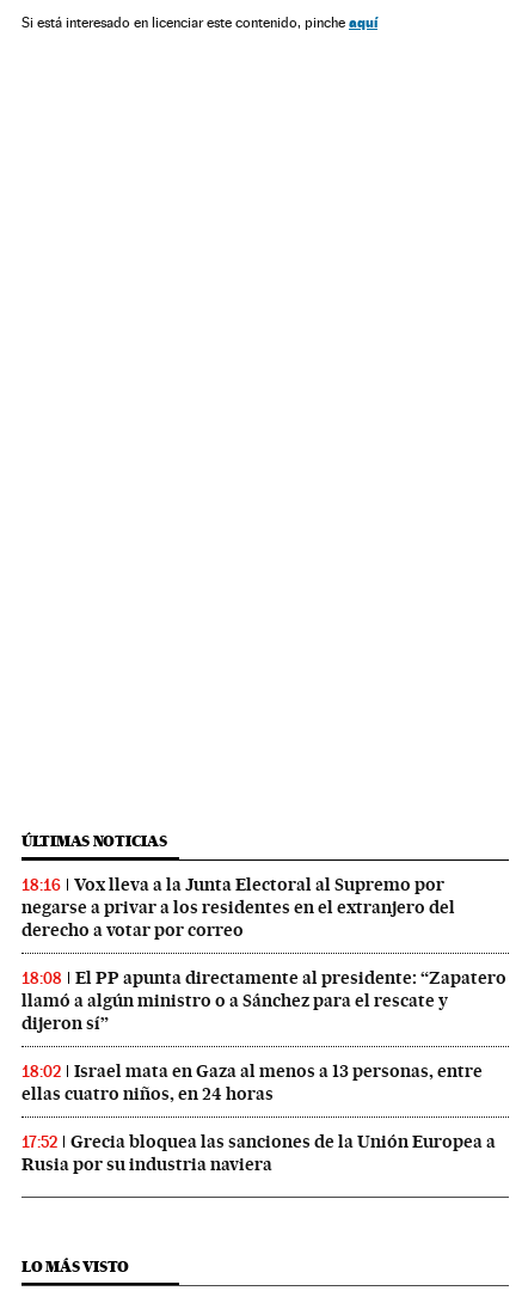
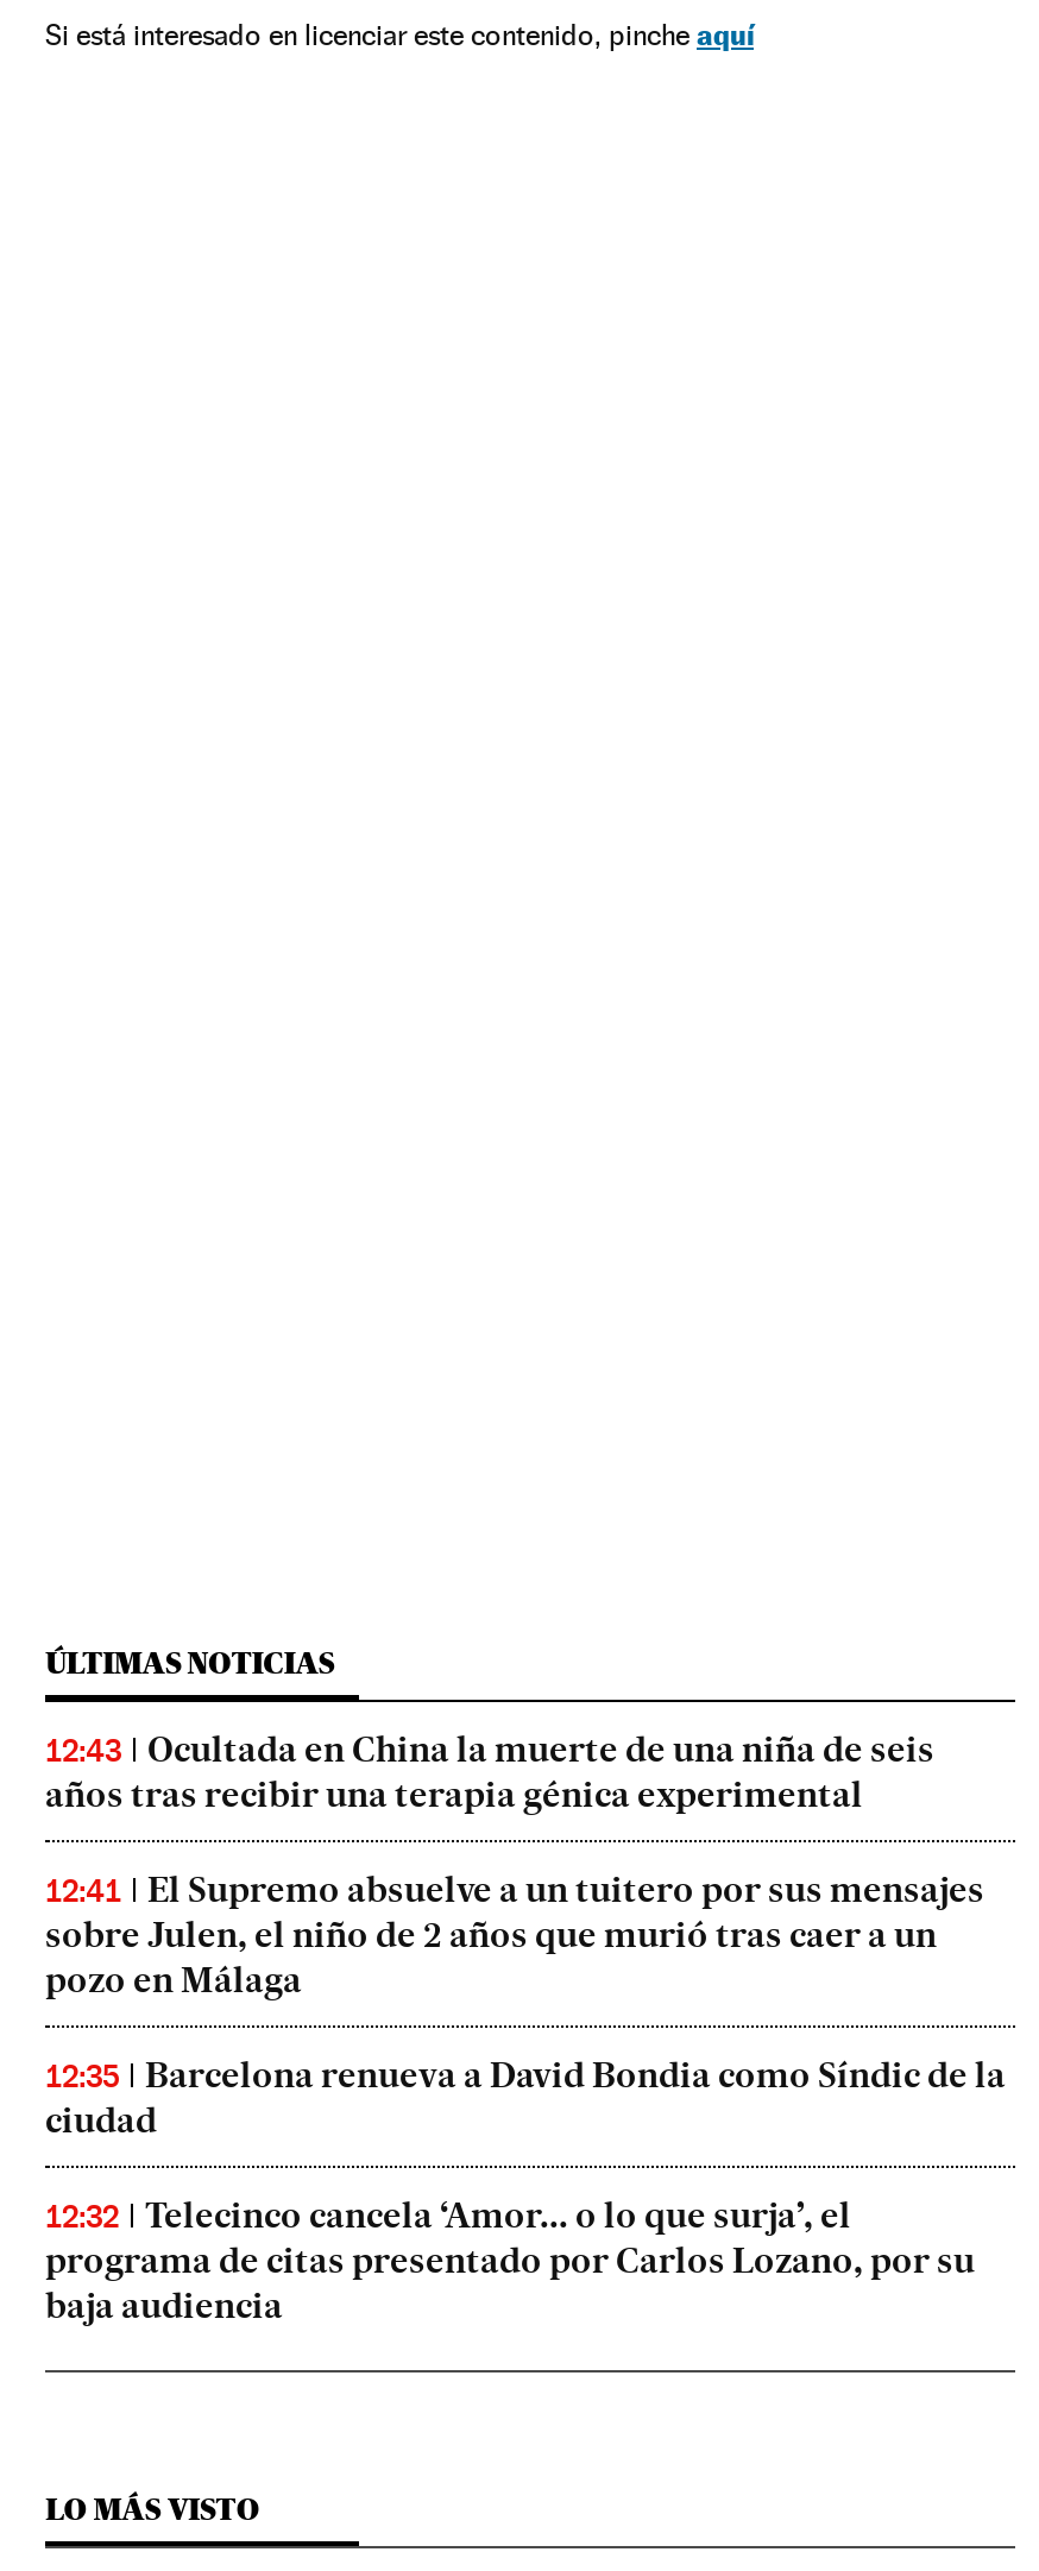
[22,874,455,941] 18:16 | Vox lleva a la Junta Electoral al Supremo por | negarse a privar a los residentes en el extranjero del | derecho a votar por correo -> [45,1728,934,1816] 12:43 | Ocultada en China la muerte de una niña de seis | años tras recibir una terapia génica experimental
[22,967,506,1034] 18:08 | El PP apunta directamente al presidente: “Zapatero | llamó a algún ministro o a Sánchez para el rescate y | dijeron sí” -> [45,1869,984,2002] 12:41 | El Supremo absuelve a un tuitero por sus mensajes | sobre Julen, el niño de 2 años que murió tras caer a un | pozo en Málaga
[22,1060,483,1105] 18:02 | Israel mata en Gaza al menos a 13 personas, entre | ellas cuatro niños, en 24 horas -> [45,2054,1006,2142] 12:35 | Barcelona renueva a David Bondia como Síndic de la | ciudad
[22,1131,496,1175] 17:52 | Grecia bloquea las sanciones de la Unión Europea a | Rusia por su industria naviera -> [45,2194,975,2327] 12:32 | Telecinco cancela ‘Amor... o lo que surja’, el | programa de citas presentado por Carlos Lozano, por su | baja audiencia

